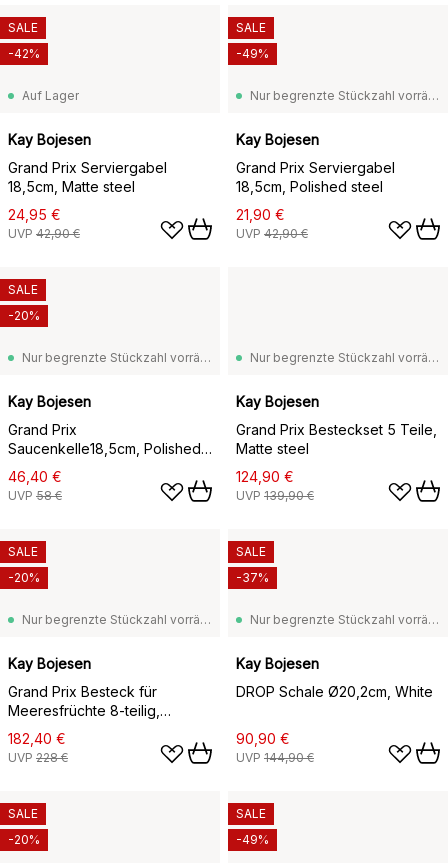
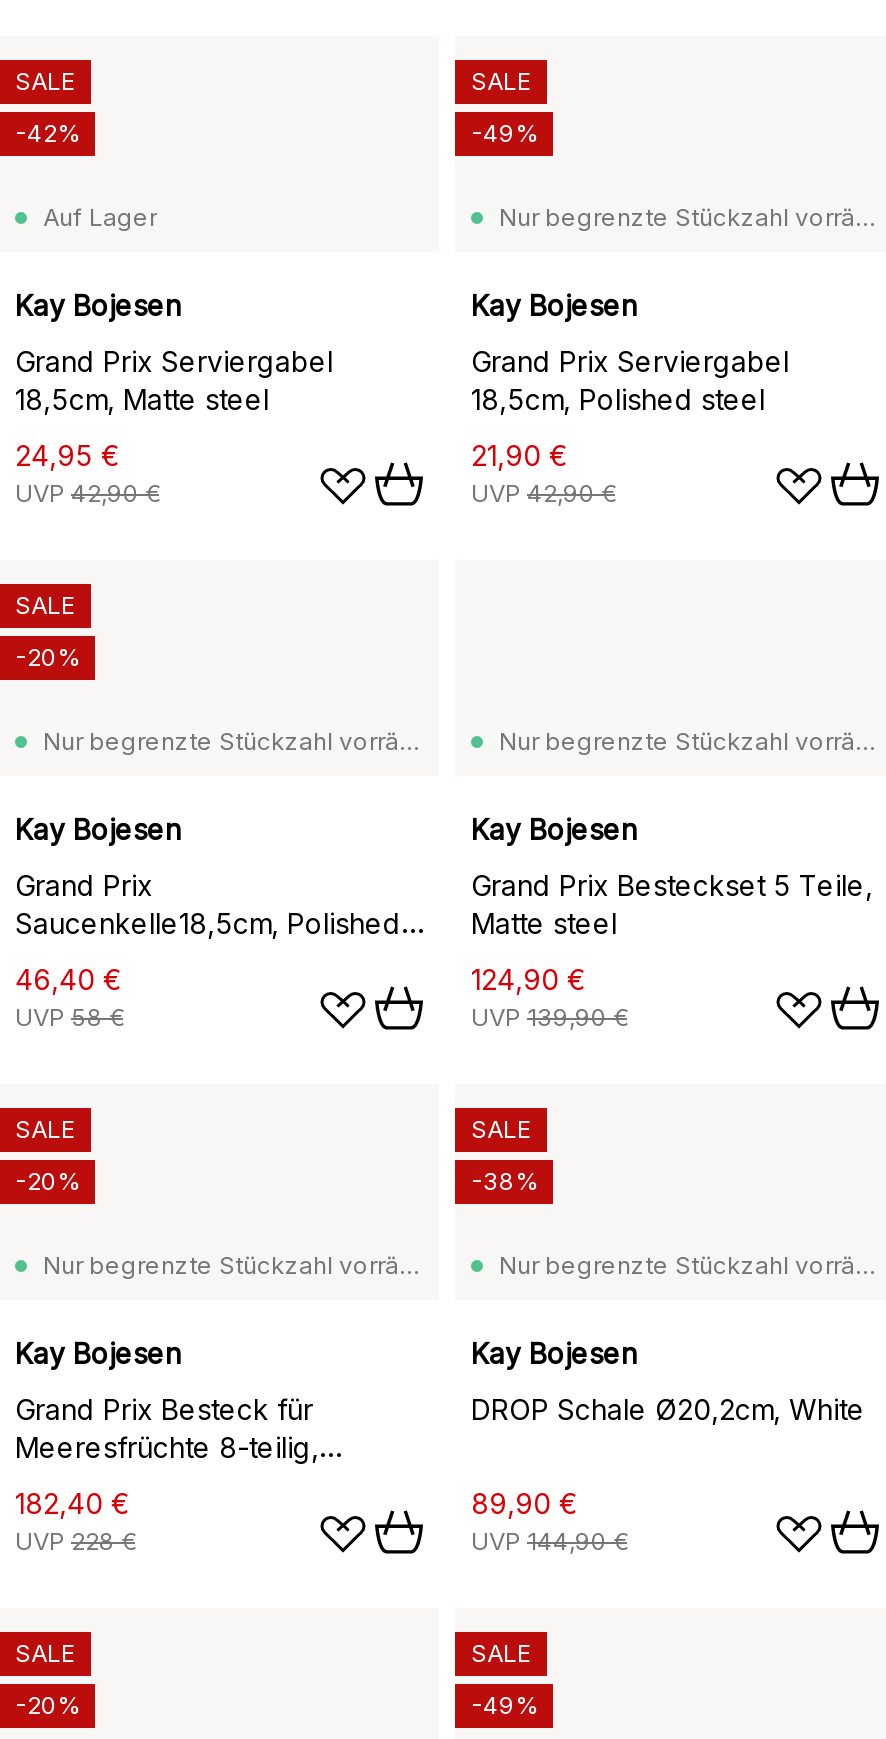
[236,570,269,585] -37% -> [471,1165,537,1195] -38%
[236,730,290,747] 90,90 € -> [471,1485,579,1519] 89,90 €

